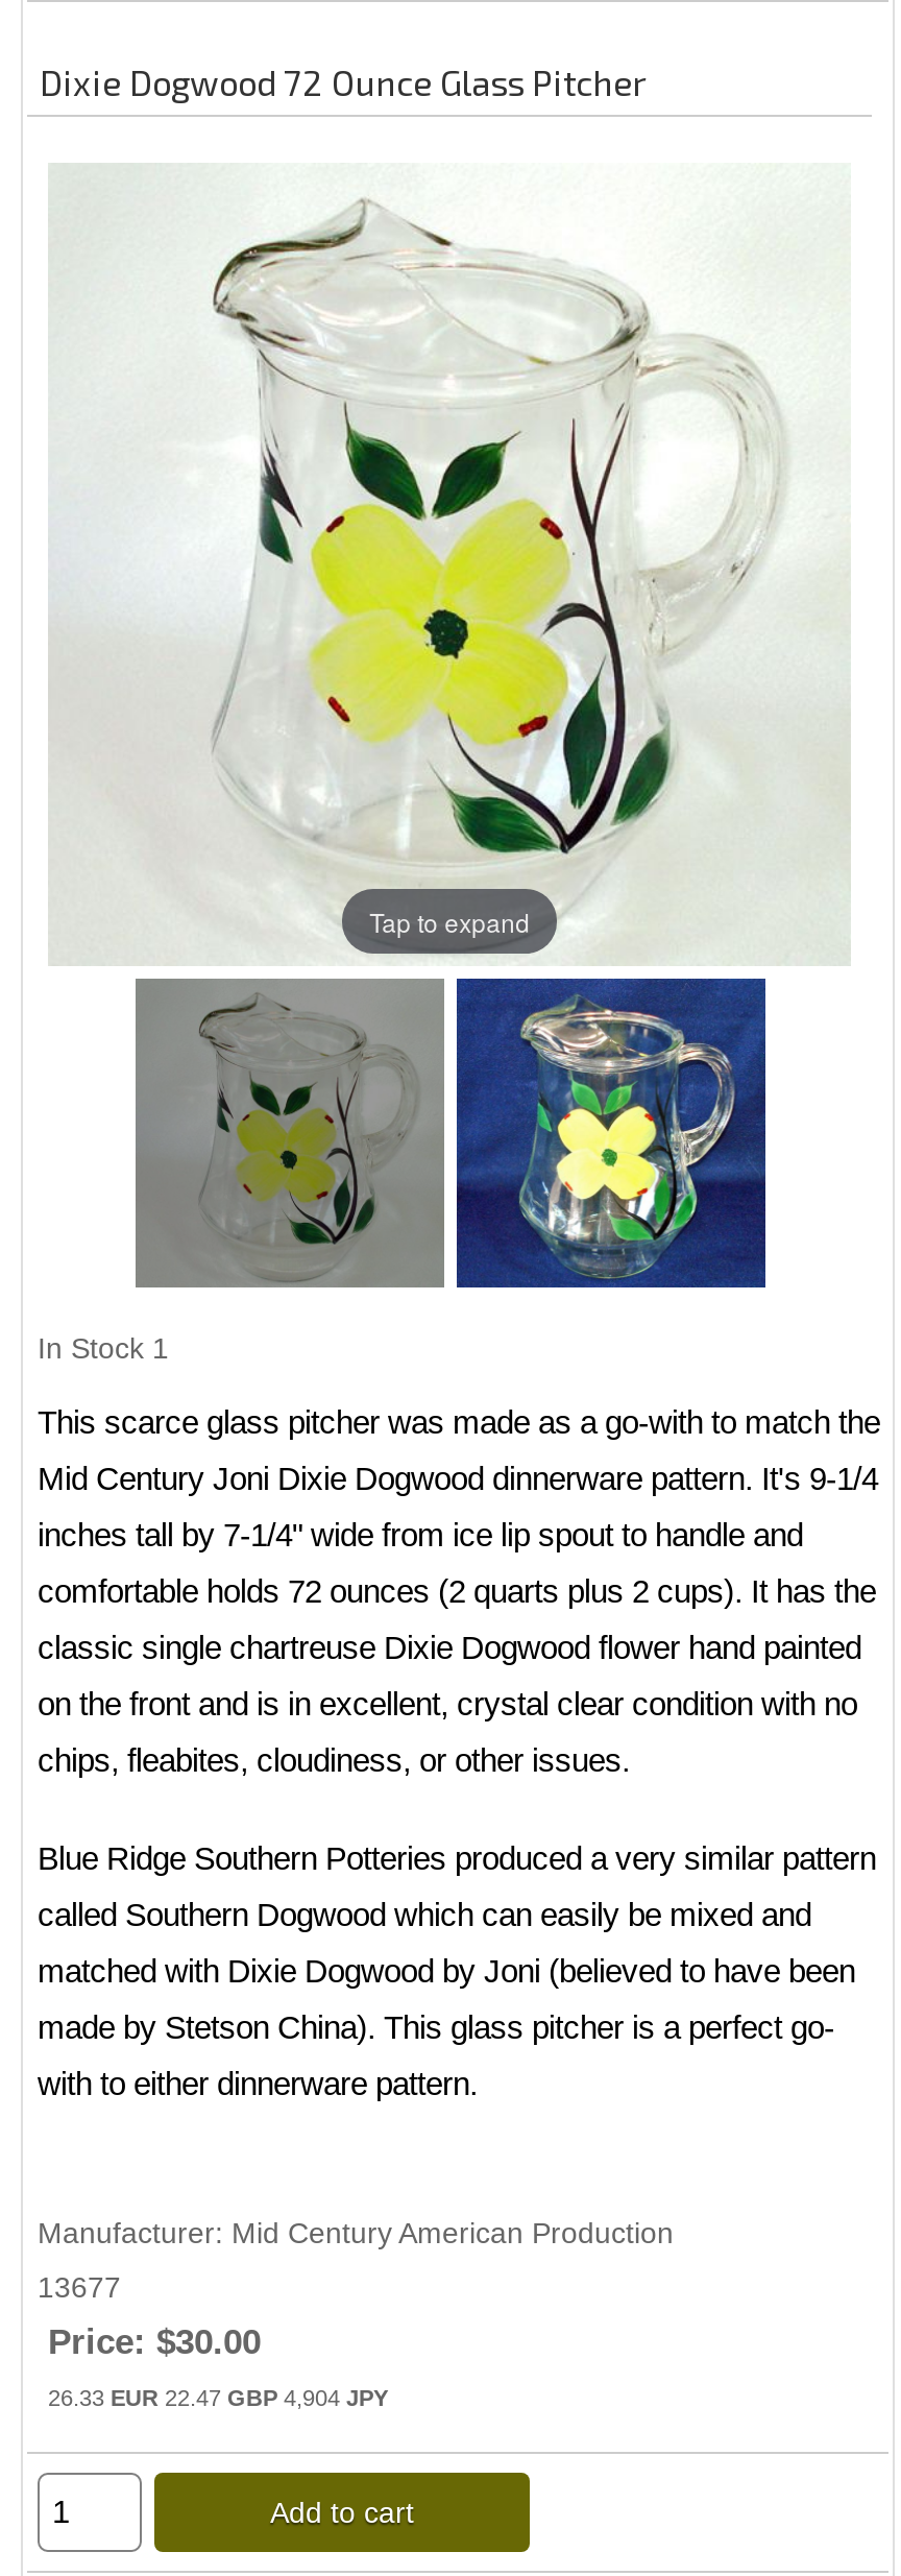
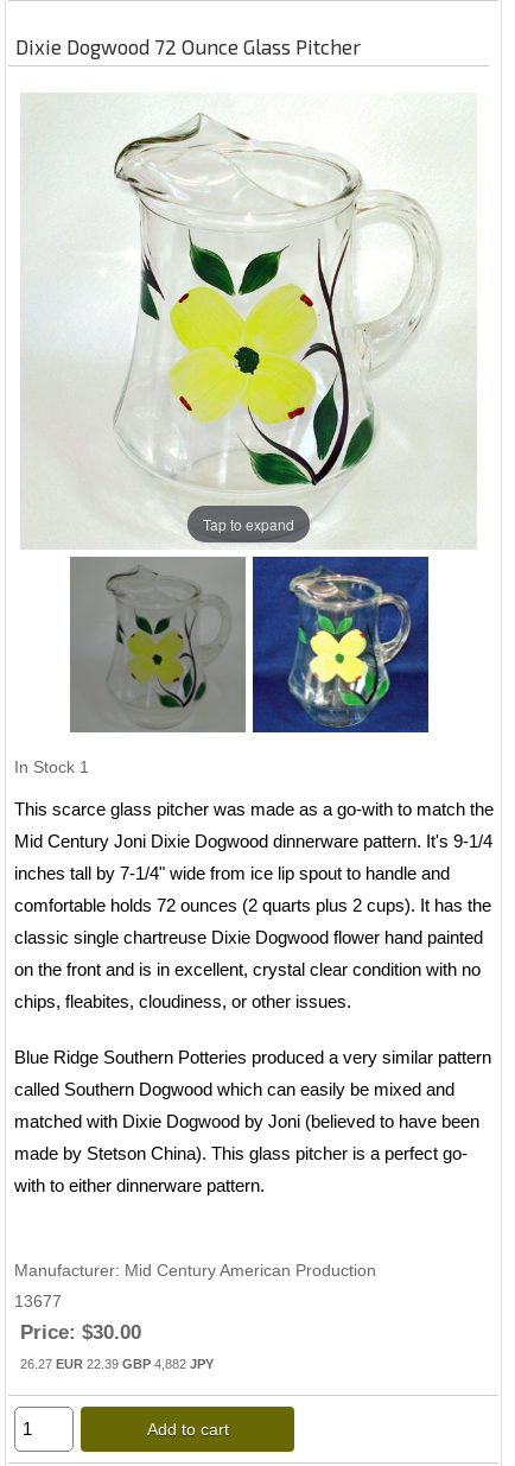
[48,2385,388,2411] 26.33 EUR 22.47 GBP 4,904 JPY -> [20,1357,214,1371] 26.27 EUR 22.39 GBP 4,882 JPY

